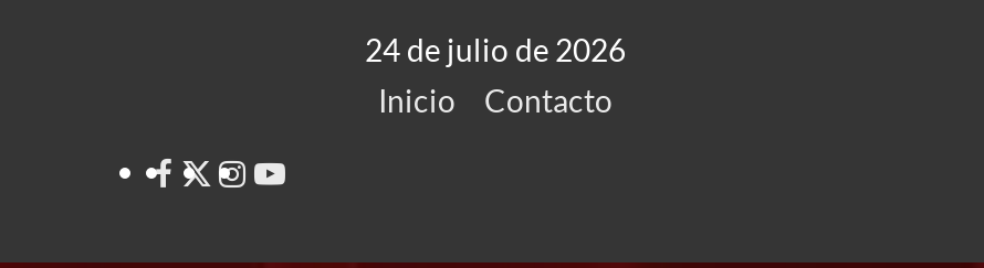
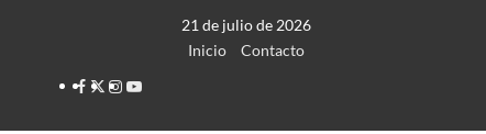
[365,31,626,68] 24 de julio de 2026 -> [181,15,311,34] 21 de julio de 2026

